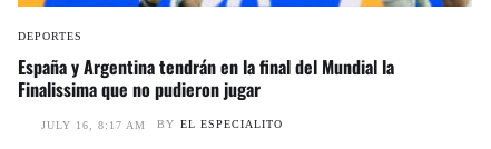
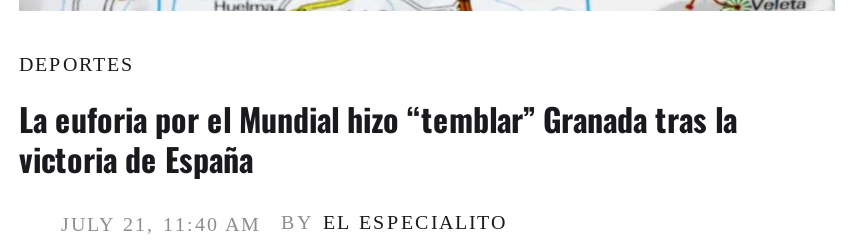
[18,53,394,102] España y Argentina tendrán en la final del Mundial la | Finalissima que no pudieron jugar -> [19,96,737,184] La euforia por el Mundial hizo “temblar” Granada tras la | victoria de España
[41,118,283,131] JULY 16, 8:17 AM BY EL ESPECIALITO -> [61,212,507,236] JULY 21, 11:40 AM BY EL ESPECIALITO

